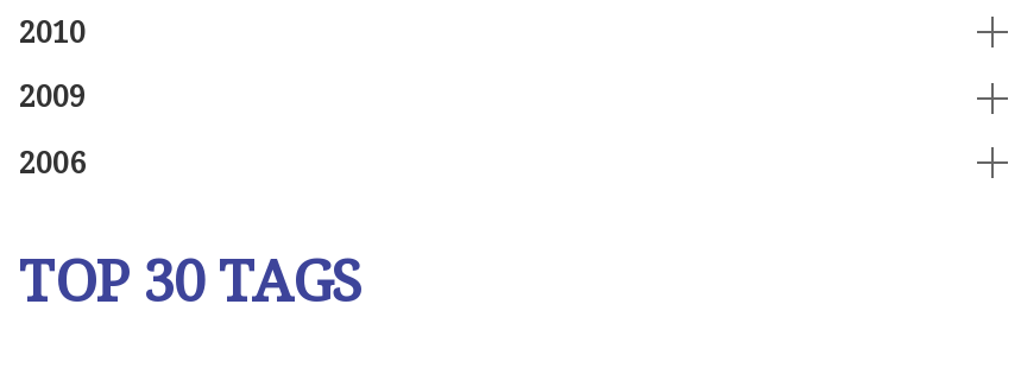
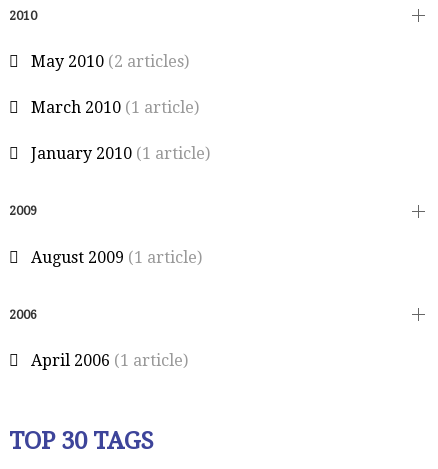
none -> [27,52,210,163] May 2010 (2 articles) | March 2010 (1 article) | January 2010 (1 article)
none -> [27,247,202,266] August 2009 (1 article)
none -> [27,351,188,370] April 2006 (1 article)

